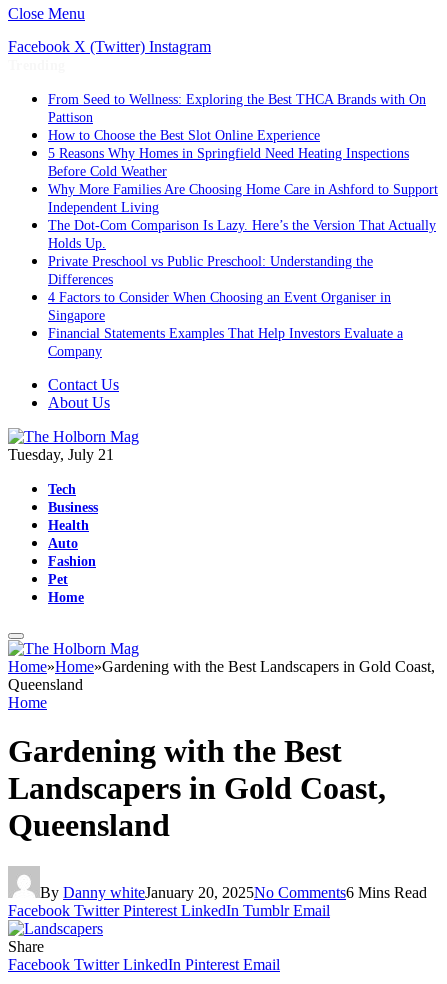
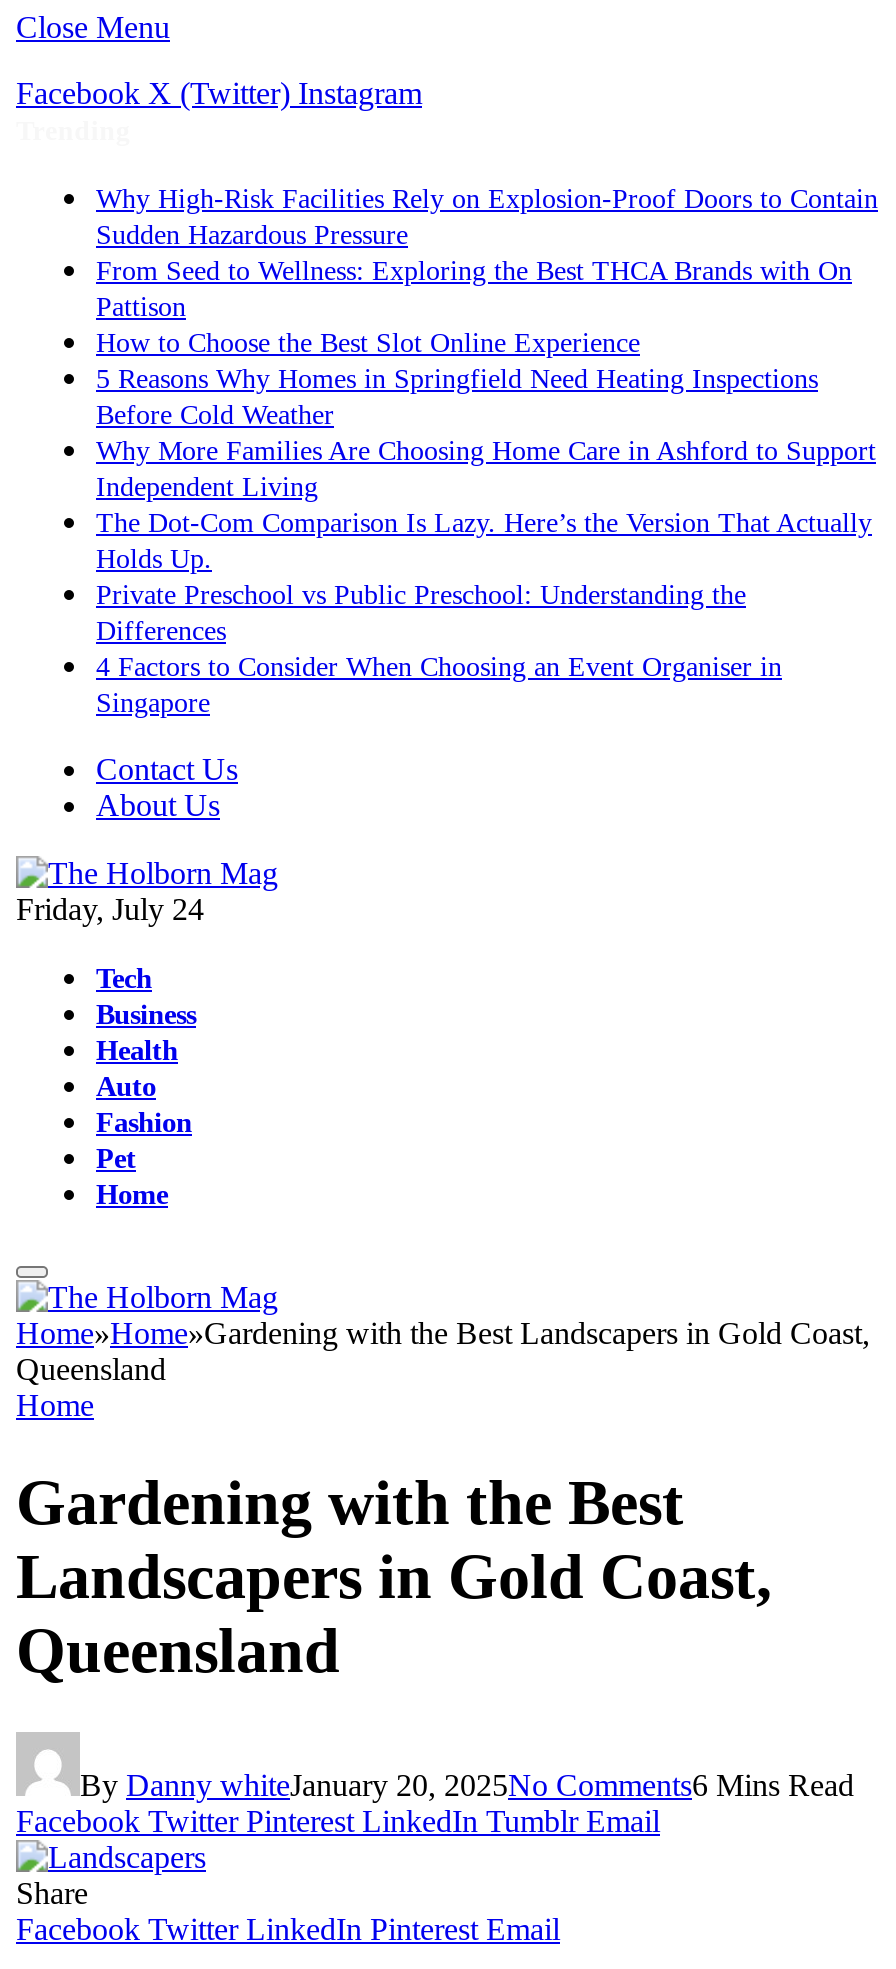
none -> [96,184,878,250] Why High-Risk Facilities Rely on Explosion-Proof Doors to Contain | Sudden Hazardous Pressure
moved [48,92,438,323] -> [96,256,876,718]: From Seed to Wellness: Exploring the Best THCA Brands with On | Pattison | How to Choose the Best Slot Online Experience | ... | 4 Factors to Consider When Choosing an Event Organiser in | Singapore
[48,326,403,359] Financial Statements Examples That Help Investors Evaluate a | Company -> none
[8,446,114,463] Tuesday, July 21 -> [16,892,204,926] Friday, July 24

